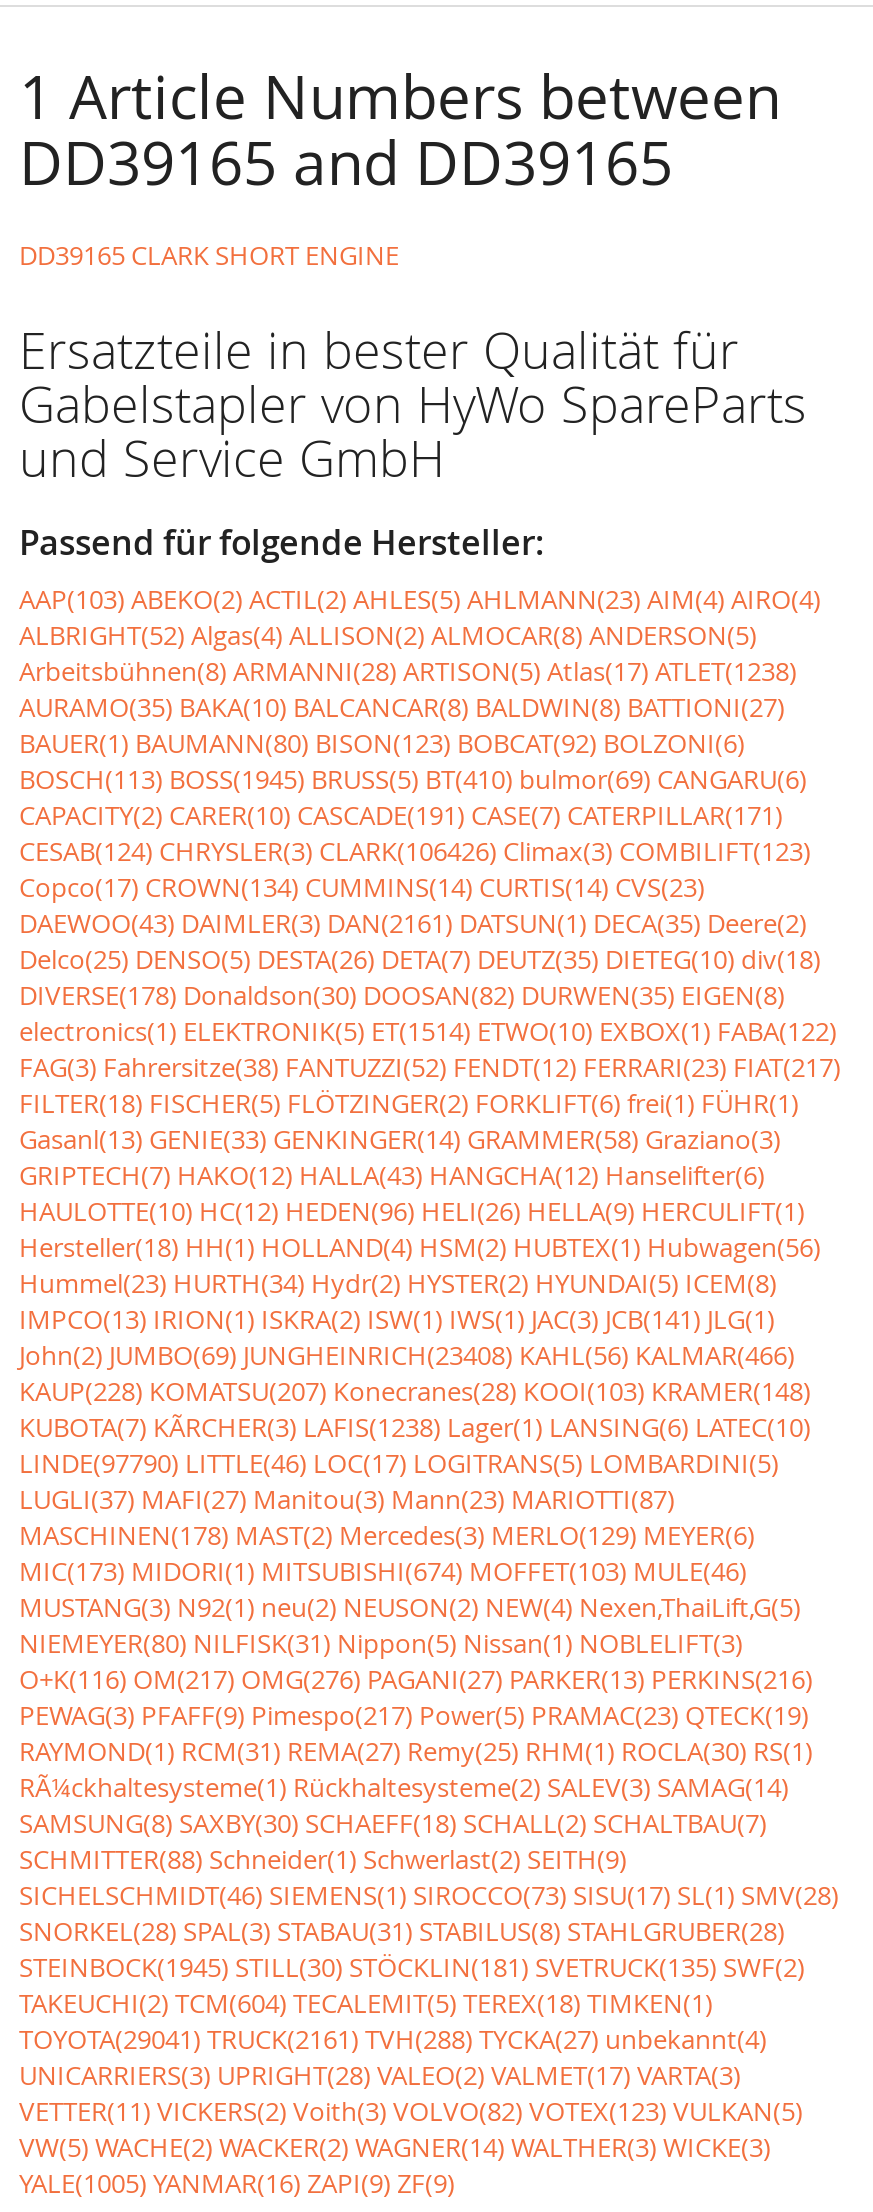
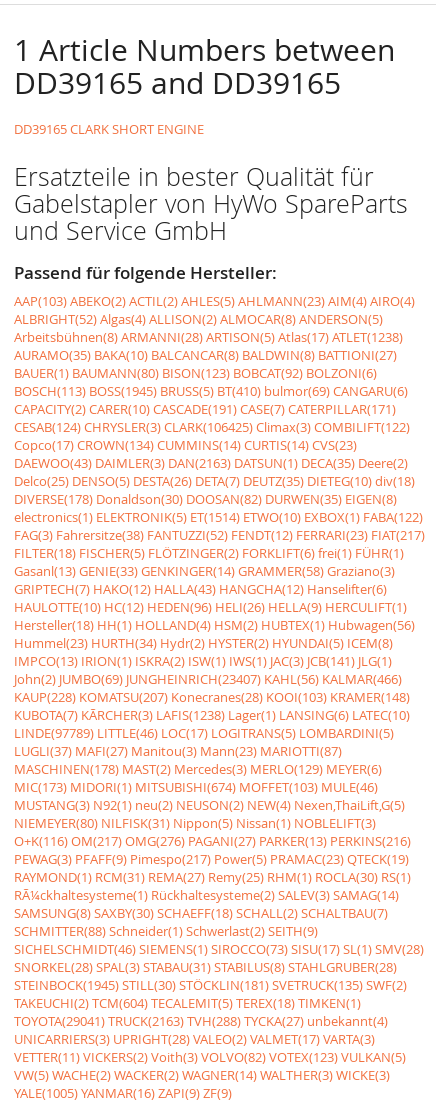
[19,833,811,869] CESAB(124) CHRYSLER(3) CLARK(106426) Climax(3) COMBILIFT(123) -> [14,418,410,436] CESAB(124) CHRYSLER(3) CLARK(106425) Climax(3) COMBILIFT(122)
[19,905,807,941] DAEWOO(43) DAIMLER(3) DAN(2161) DATSUN(1) DECA(35) Deere(2) -> [14,454,408,472] DAEWOO(43) DAIMLER(3) DAN(2163) DATSUN(1) DECA(35) Deere(2)
[19,1337,795,1373] John(2) JUMBO(69) JUNGHEINRICH(23408) KAHL(56) KALMAR(466) -> [14,670,402,688] John(2) JUMBO(69) JUNGHEINRICH(23407) KAHL(56) KALMAR(466)
[19,1445,779,1481] LINDE(97790) LITTLE(46) LOC(17) LOGITRANS(5) LOMBARDINI(5) -> [14,724,394,742] LINDE(97789) LITTLE(46) LOC(17) LOGITRANS(5) LOMBARDINI(5)
[19,2021,767,2057] TOYOTA(29041) TRUCK(2161) TVH(288) TYCKA(27) unbekannt(4) -> [14,1012,388,1030] TOYOTA(29041) TRUCK(2163) TVH(288) TYCKA(27) unbekannt(4)

